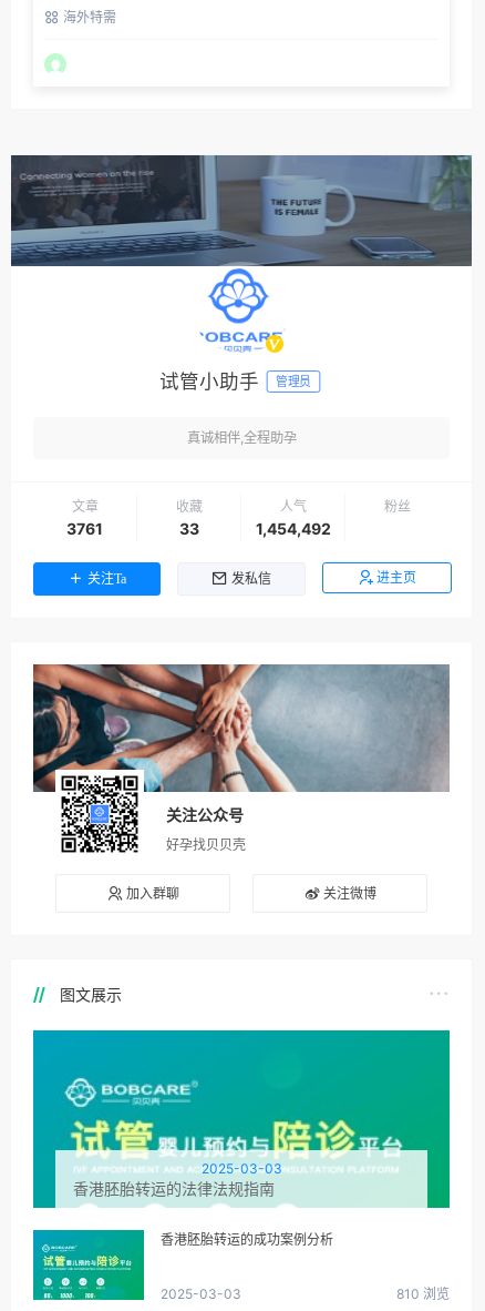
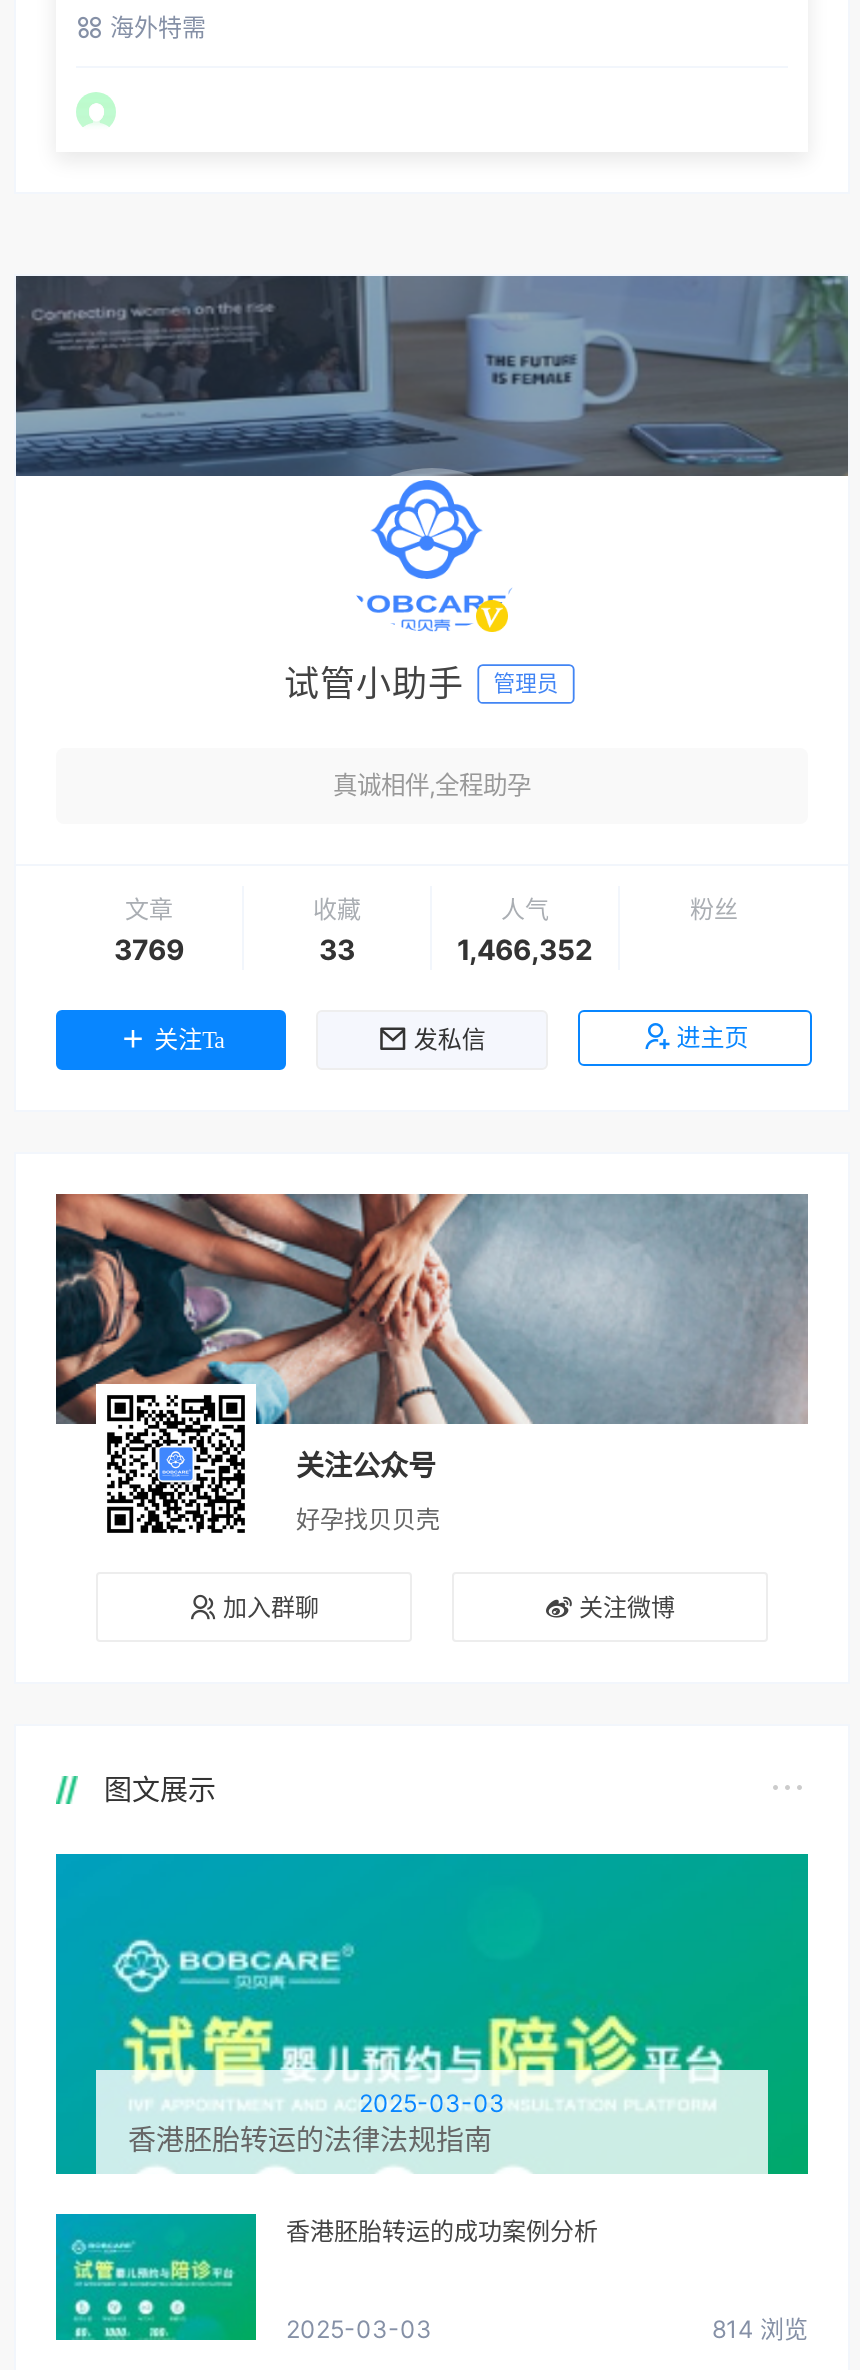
[66,519,103,537] 3761 -> [114,931,184,965] 3769
[255,519,331,537] 1,454,492 -> [457,931,593,965] 1,466,352
[396,1285,450,1302] 810 浏览 -> [712,2313,808,2343] 814 浏览

